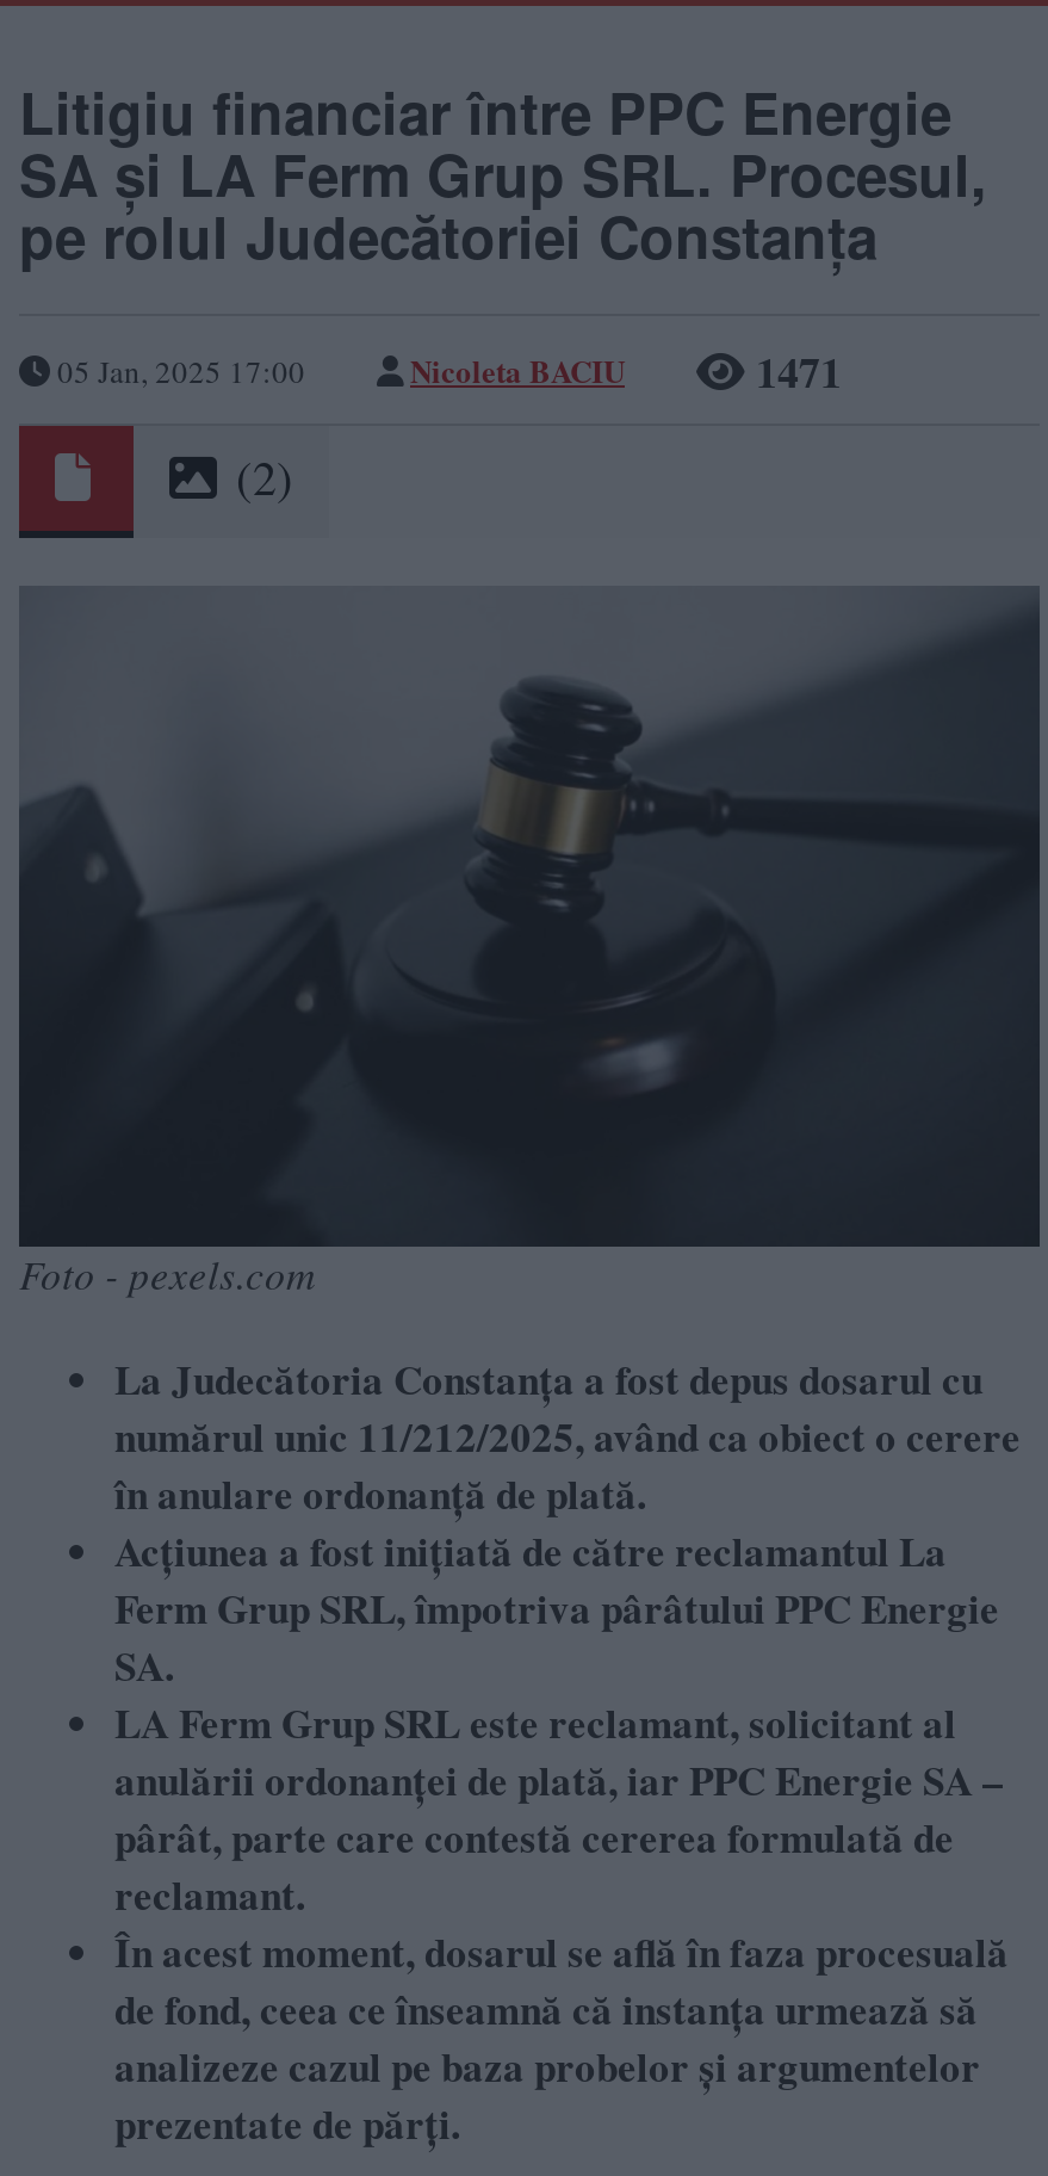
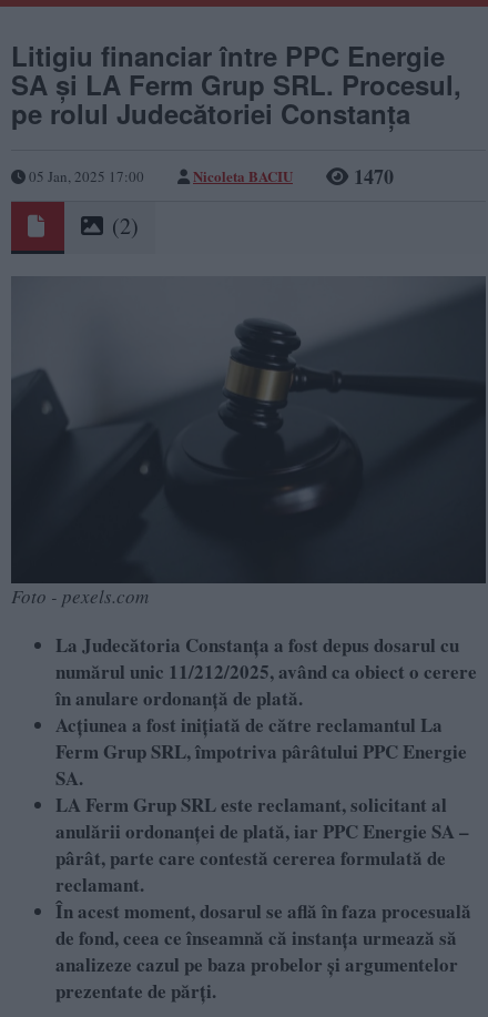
[744,339,842,401] 1471 -> [348,161,394,190] 1470

